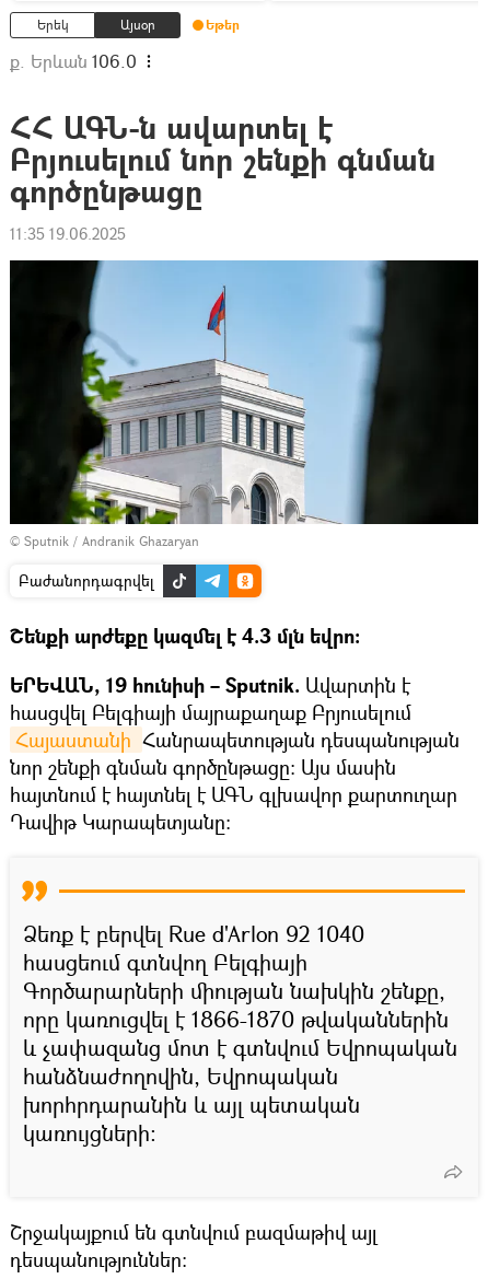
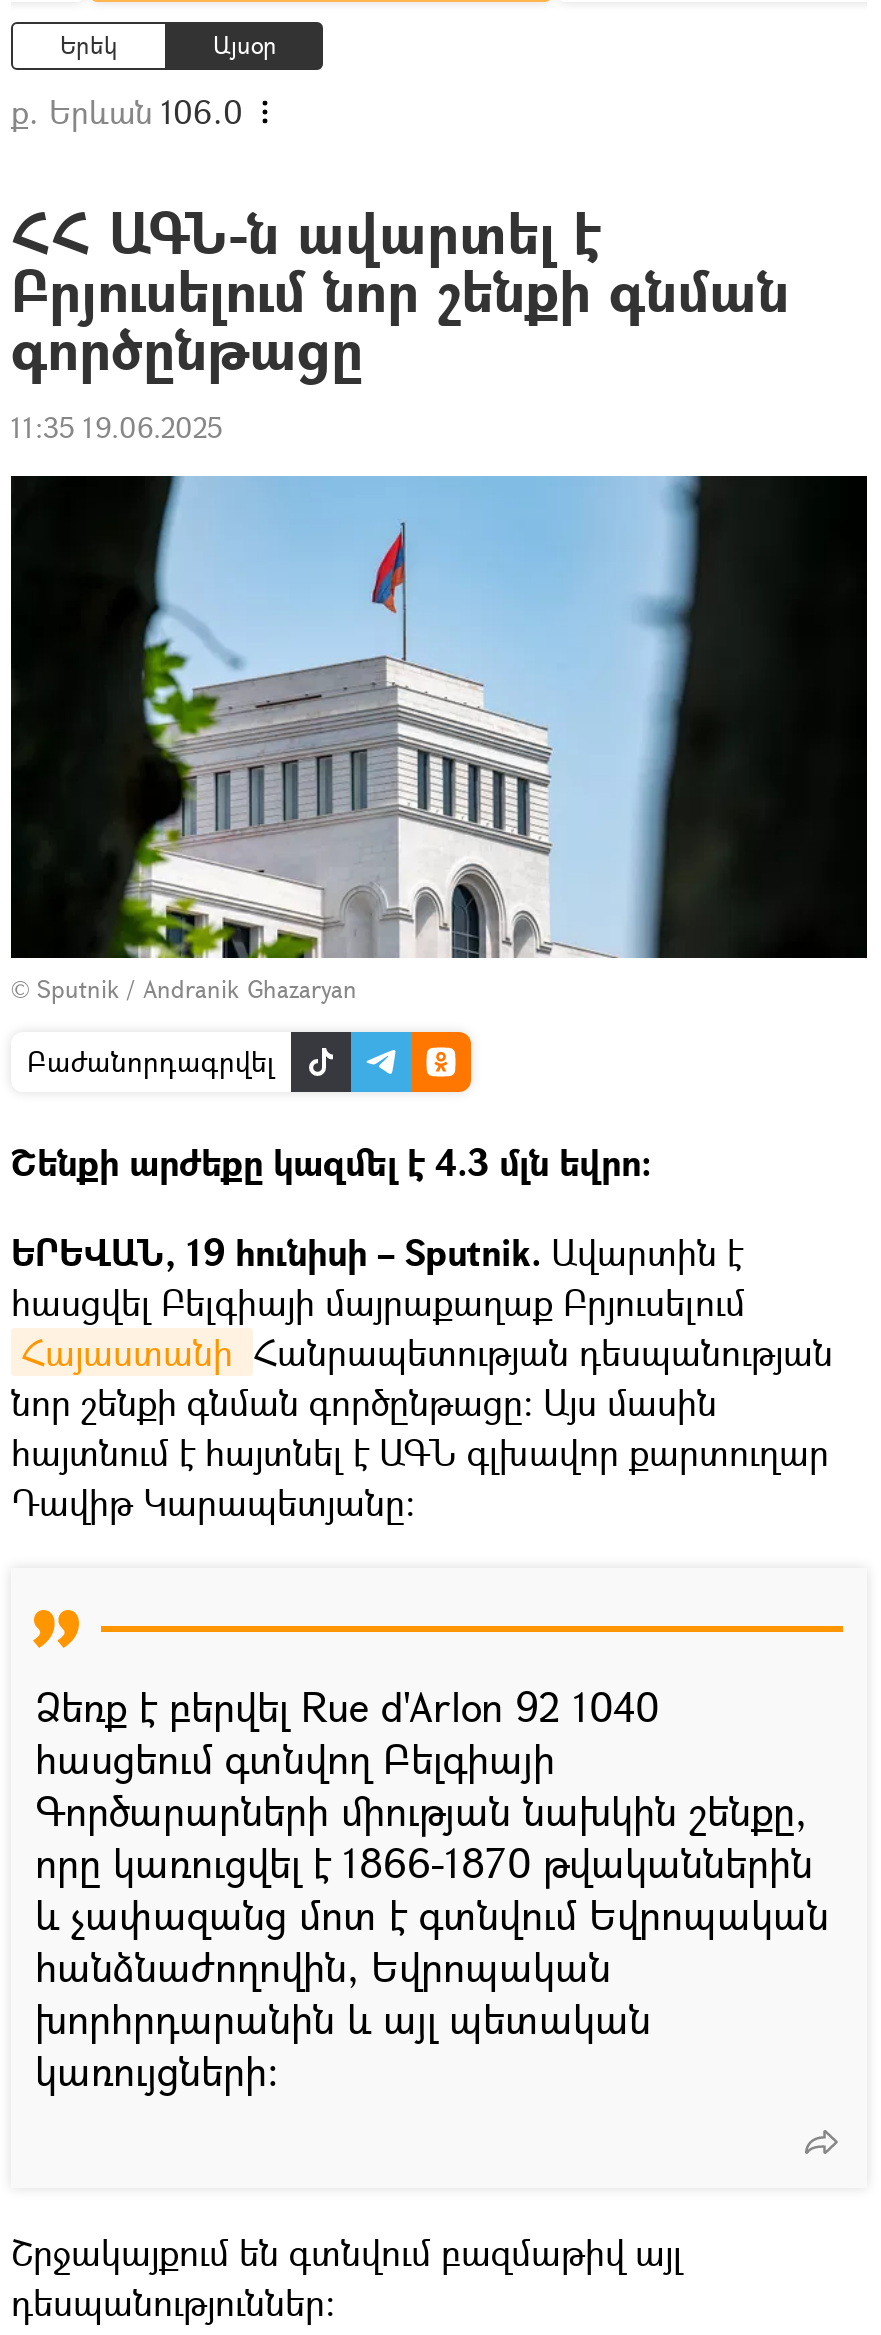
[206,15,240,34] Եթեր -> none

